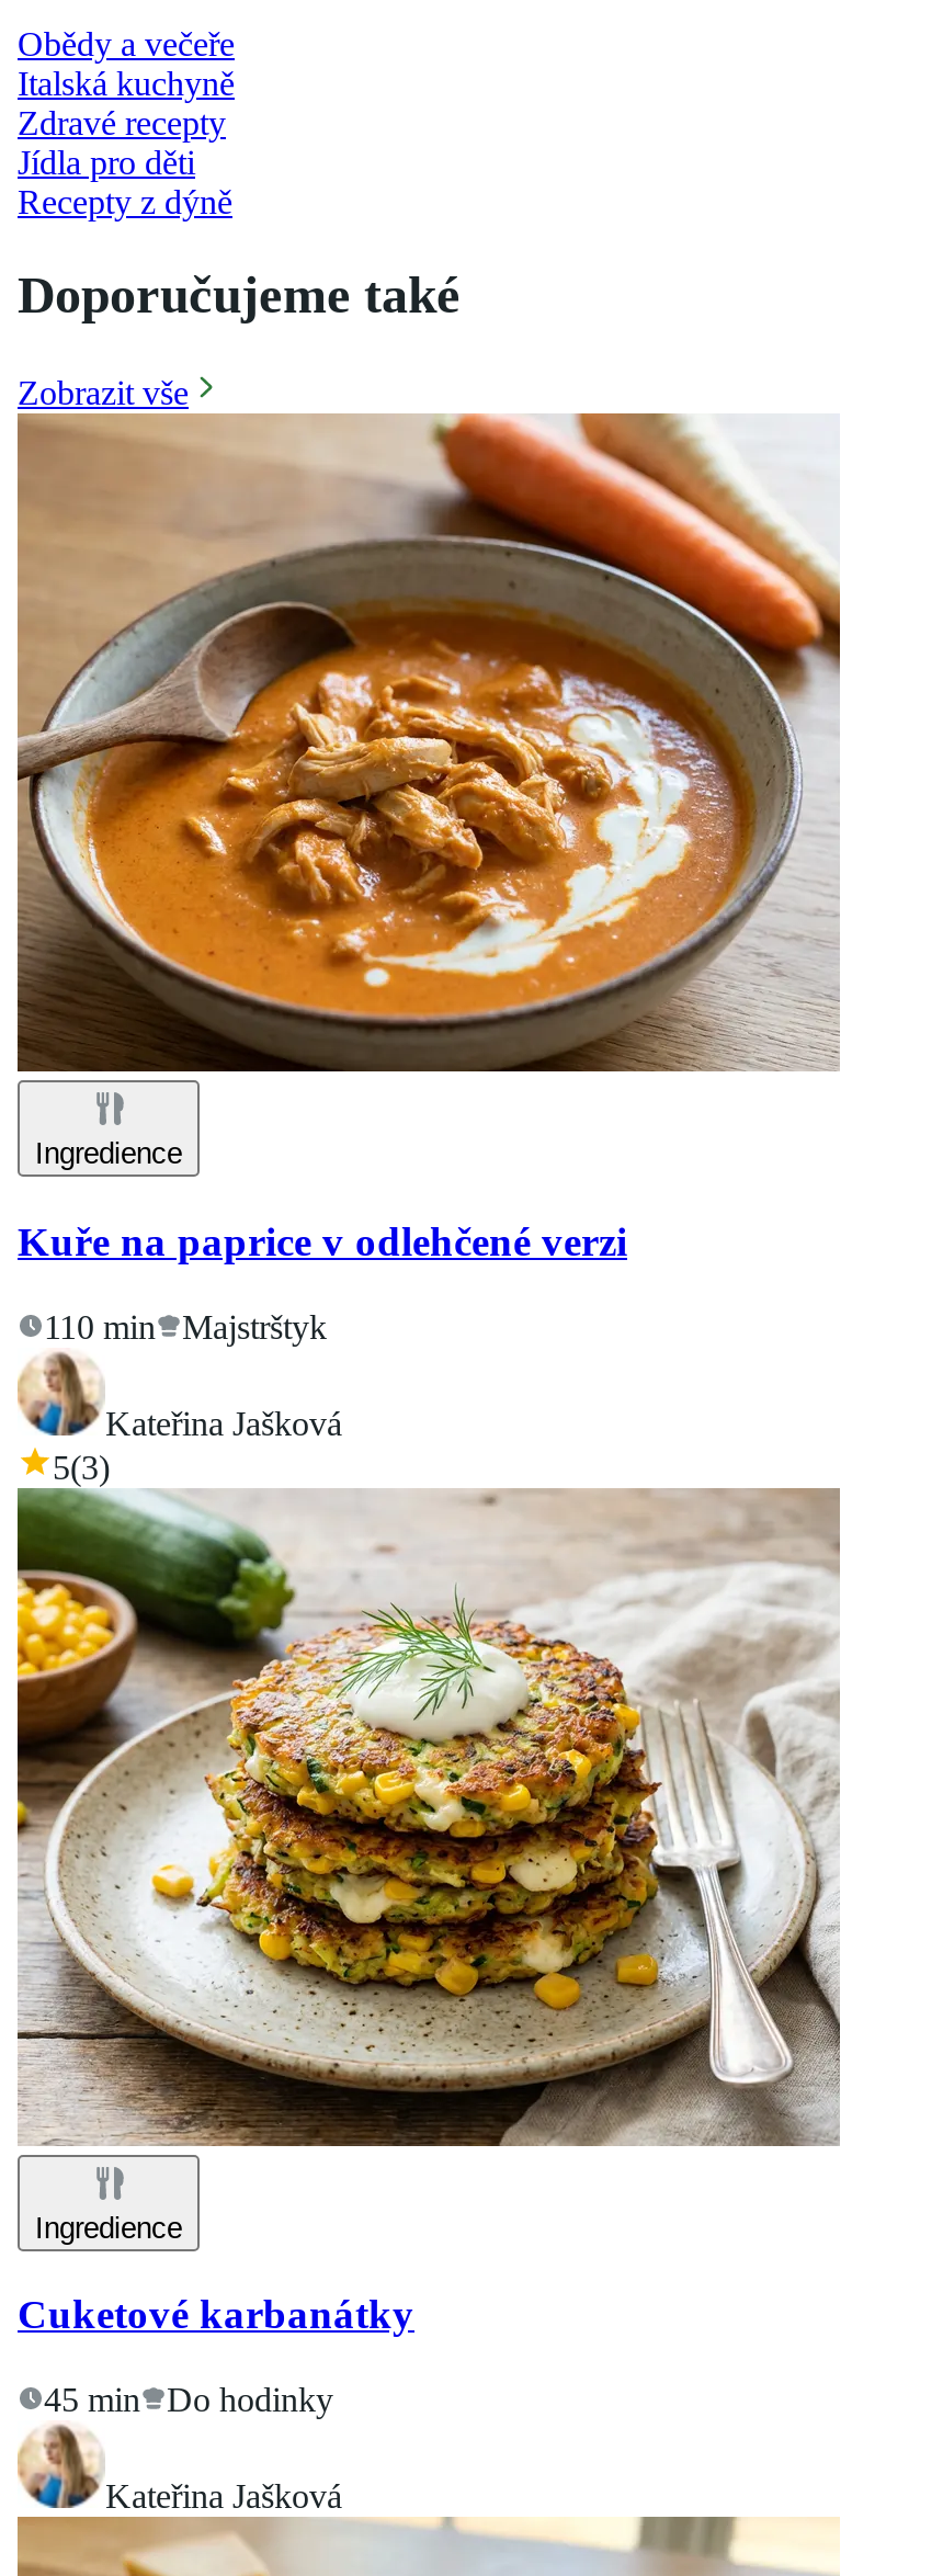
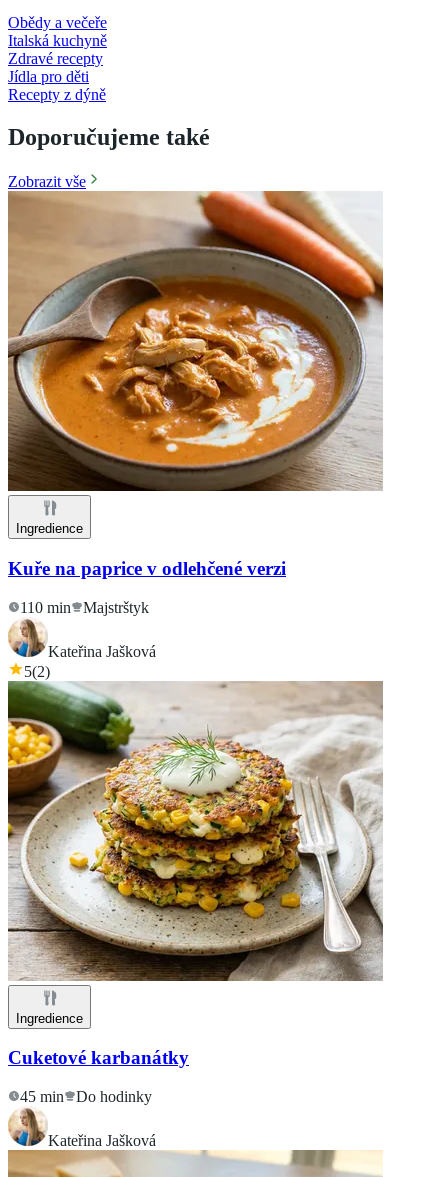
[53,1448,110,1485] 5(3) -> [24,663,50,680] 5(2)

